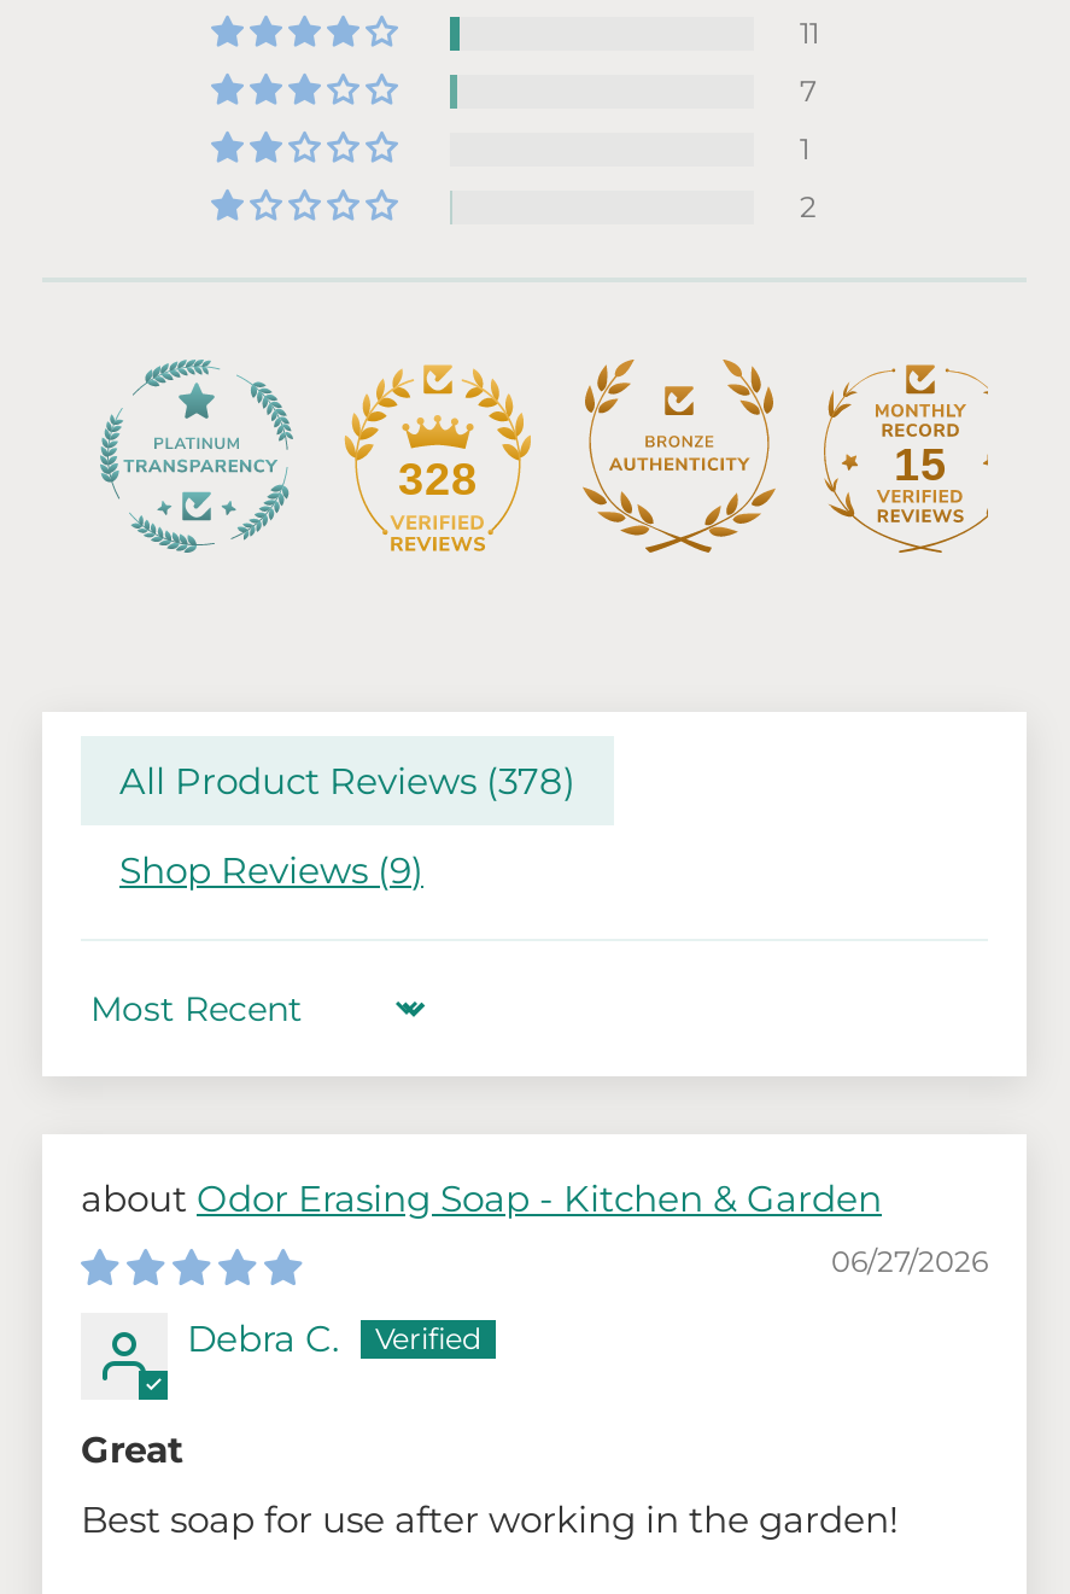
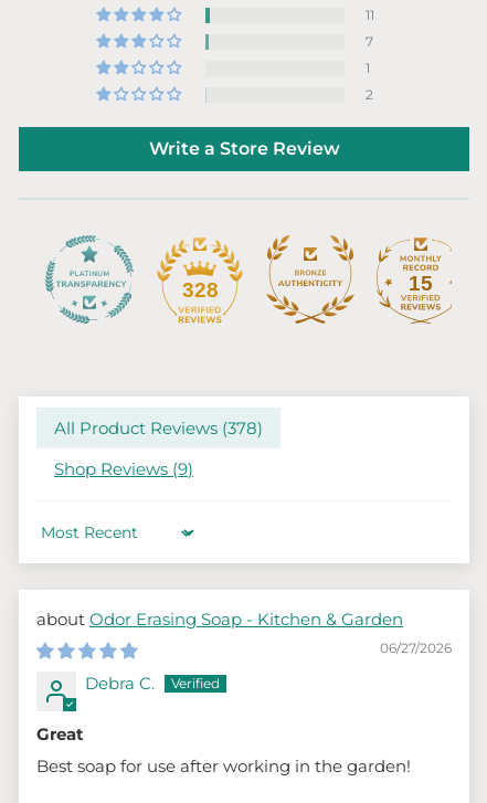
none -> [149,138,340,159] Write a Store Review

